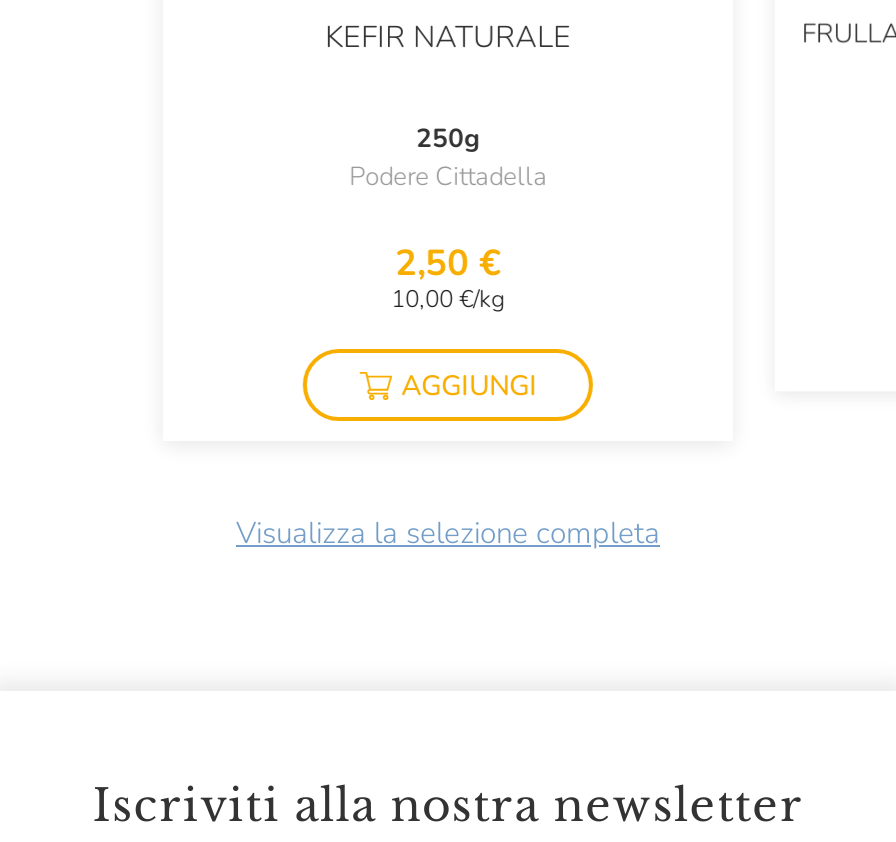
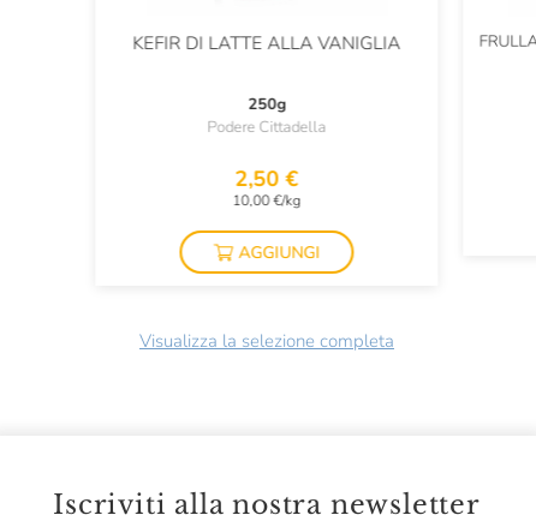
[325,17,571,57] KEFIR NATURALE -> [133,31,401,55] KEFIR DI LATTE ALLA VANIGLIA

